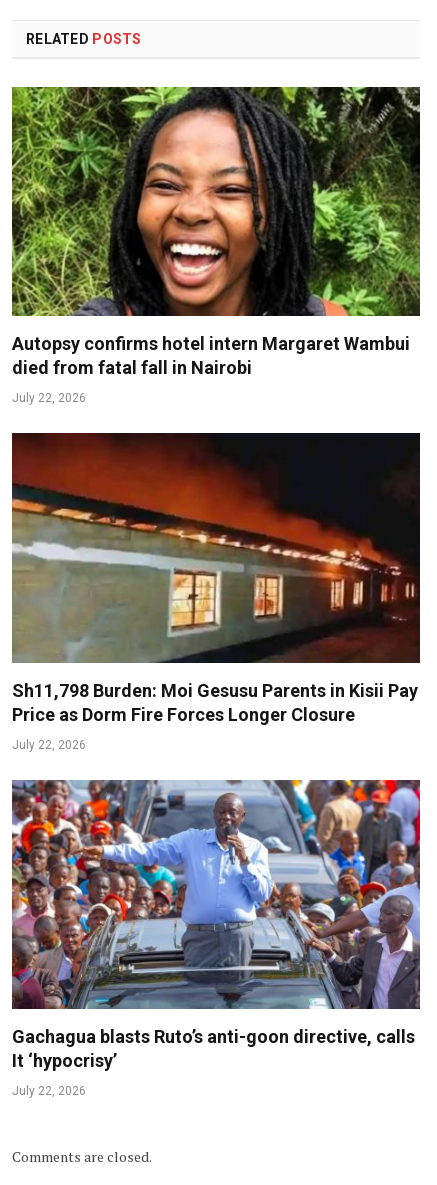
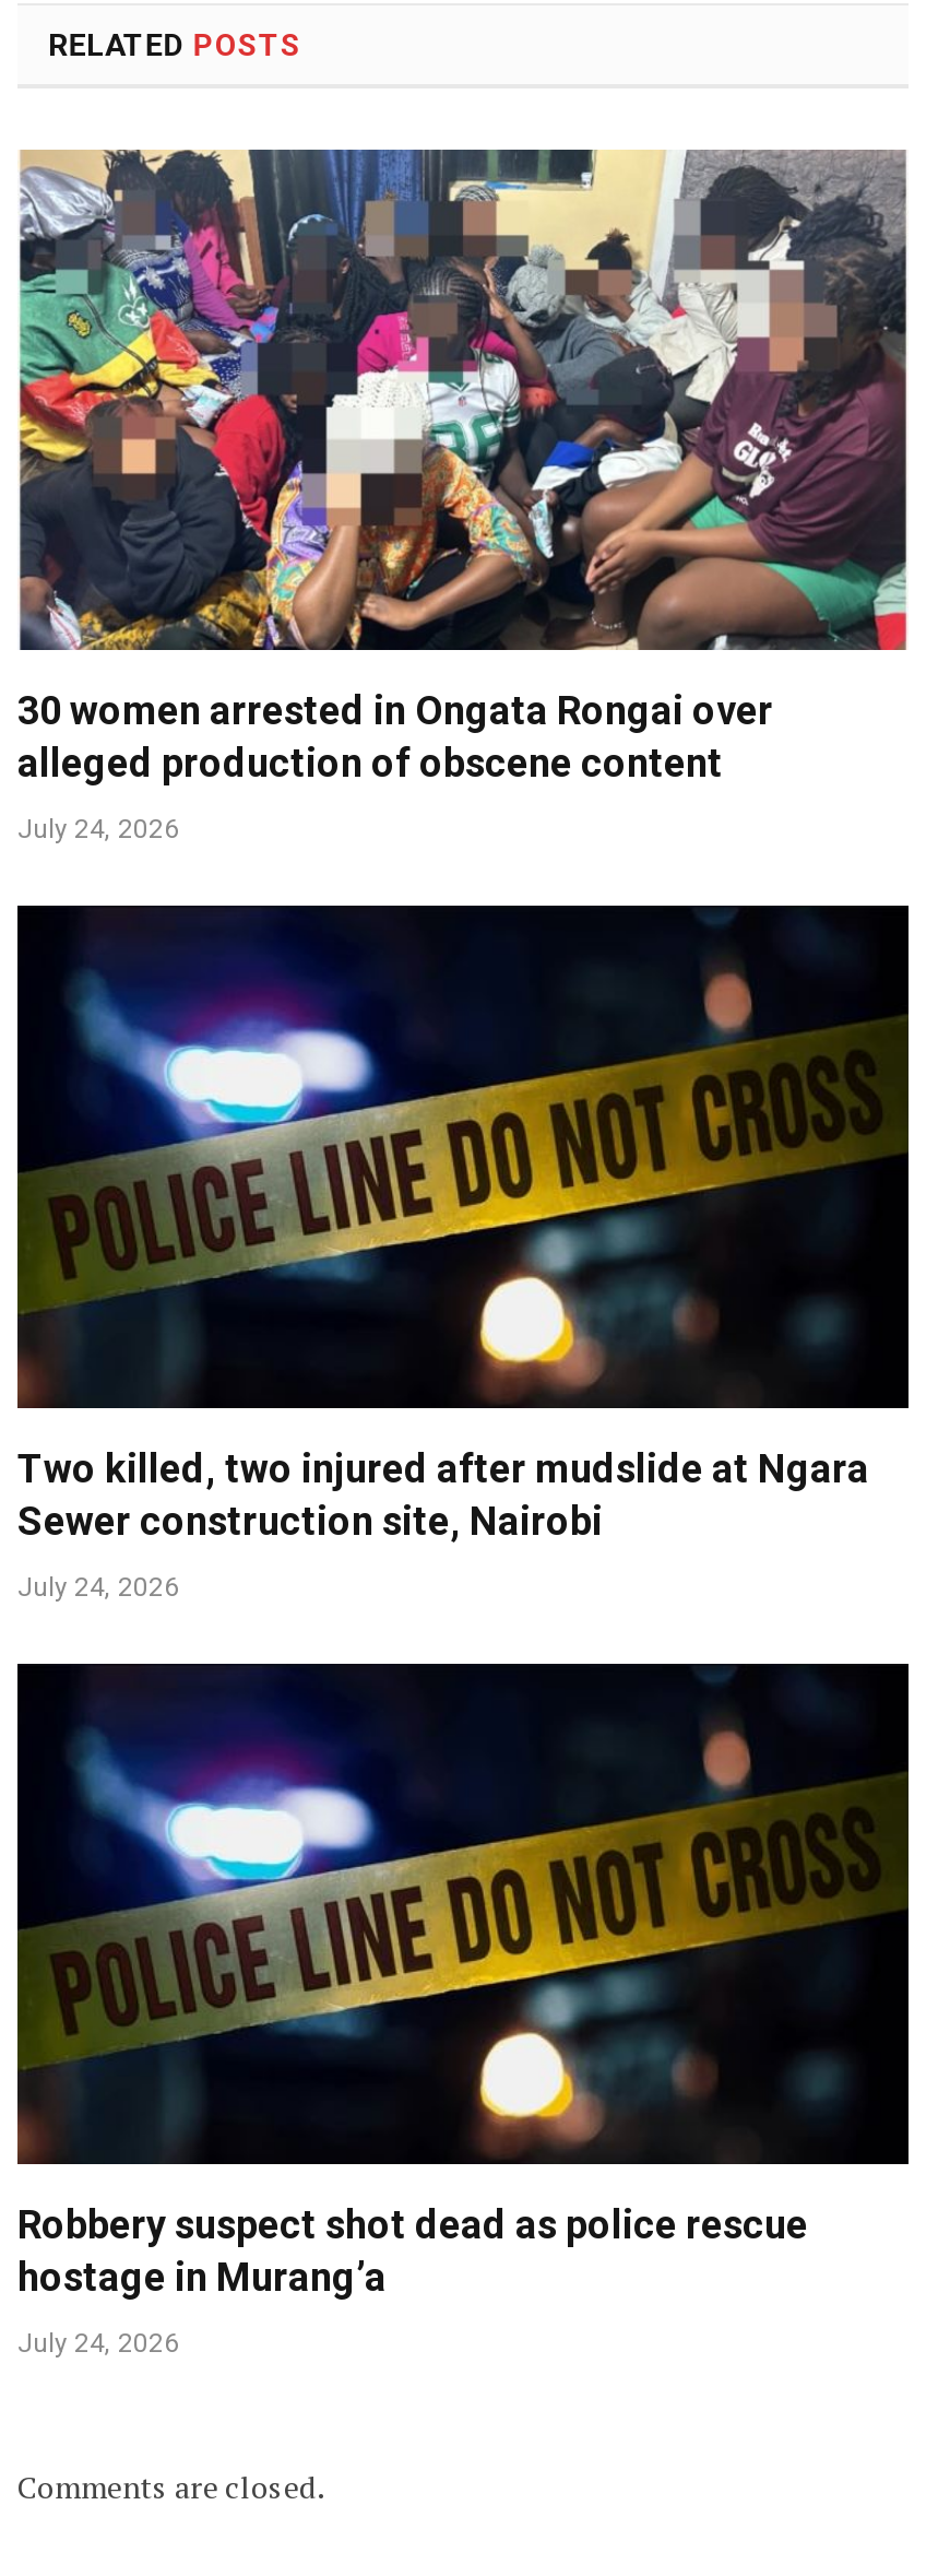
[11,86,421,378] [image] | Autopsy confirms hotel intern Margaret Wambui | died from fatal fall in Nairobi -> [17,147,909,785] [image] | 30 women arrested in Ongata Rongai over | alleged production of obscene content
[12,391,86,405] July 22, 2026 -> [17,814,179,844] July 24, 2026
[11,433,420,724] [image] | Sh11,798 Burden: Moi Gesusu Parents in Kisii Pay | Price as Dorm Fire Forces Longer Closure -> [15,906,909,1543] [image] | Two killed, two injured after mudslide at Ngara | Sewer construction site, Nairobi
[12,737,86,751] July 22, 2026 -> [17,1571,179,1602] July 24, 2026
[11,779,421,1071] [image] | Gachagua blasts Ruto’s anti-goon directive, calls | It ‘hypocrisy’ -> [15,1662,911,2300] [image] | Robbery suspect shot dead as police rescue | hostage in Murang’a
[12,1084,86,1098] July 22, 2026 -> [17,2328,179,2359] July 24, 2026

